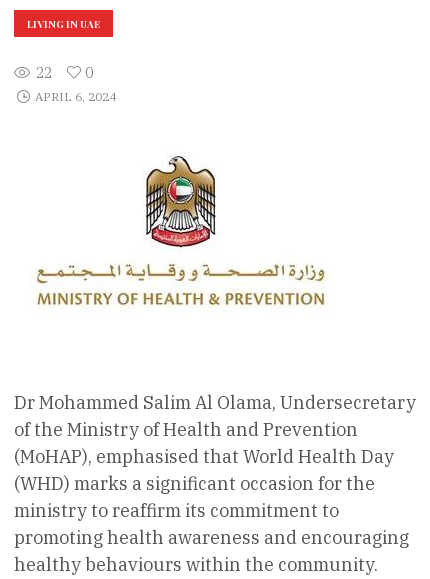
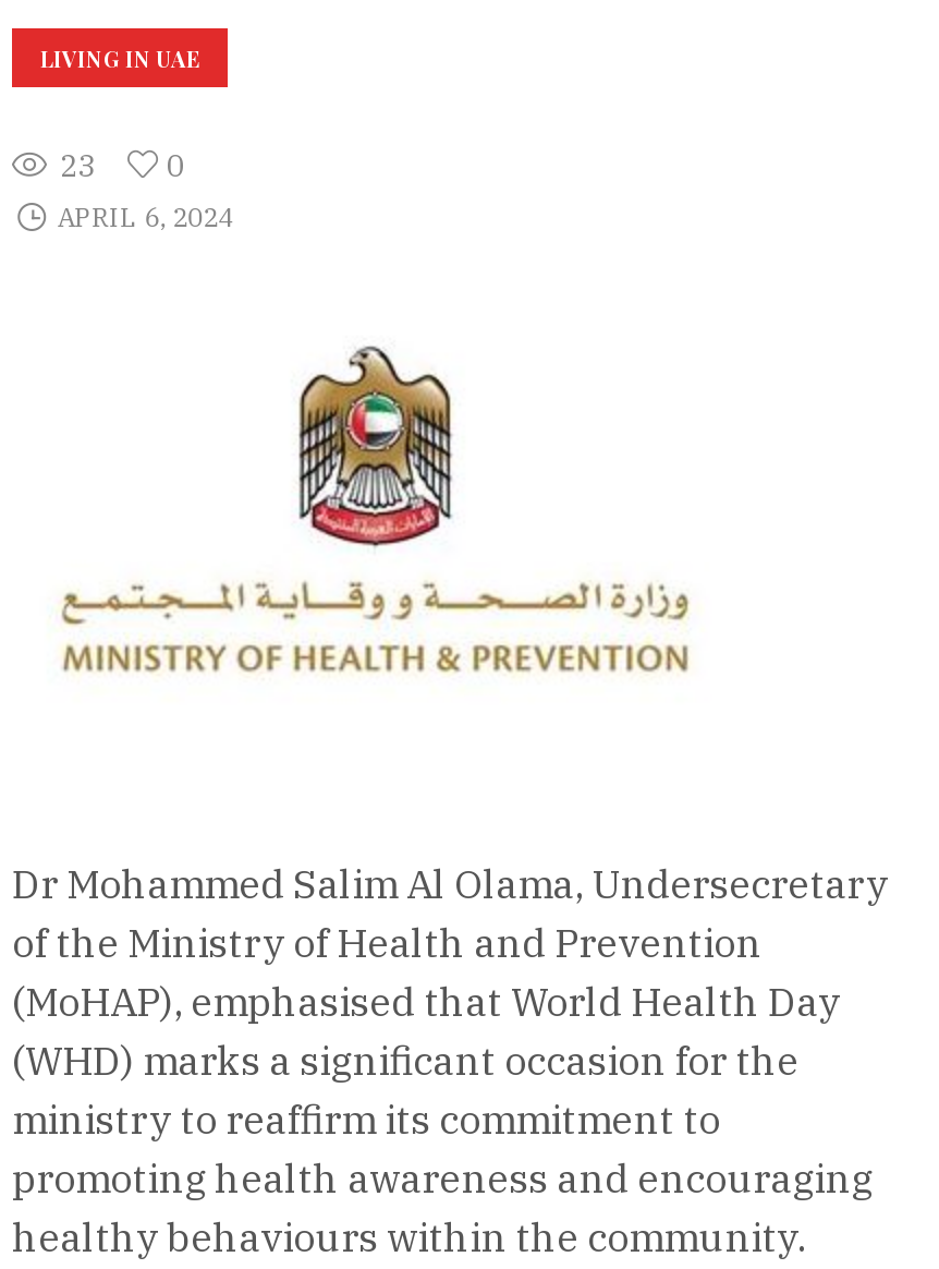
[36,64,93,82] 22 0 -> [60,147,184,186] 23 0

